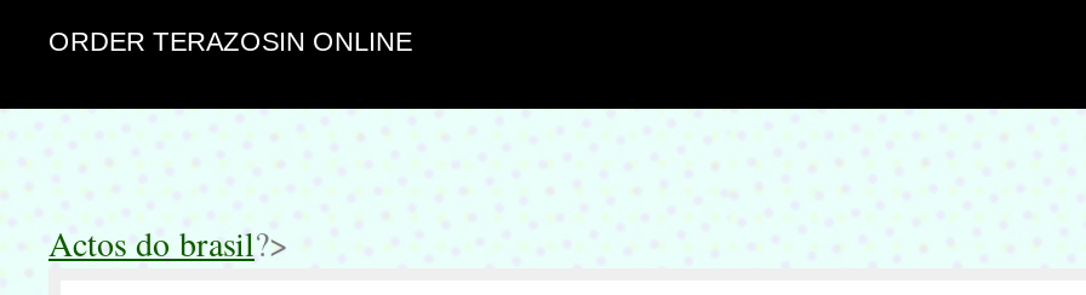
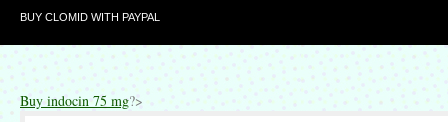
[48,27,412,56] ORDER TERAZOSIN ONLINE -> [20,11,160,23] BUY CLOMID WITH PAYPAL
[48,220,255,266] Actos do brasil -> [20,91,129,110] Buy indocin 75 mg

